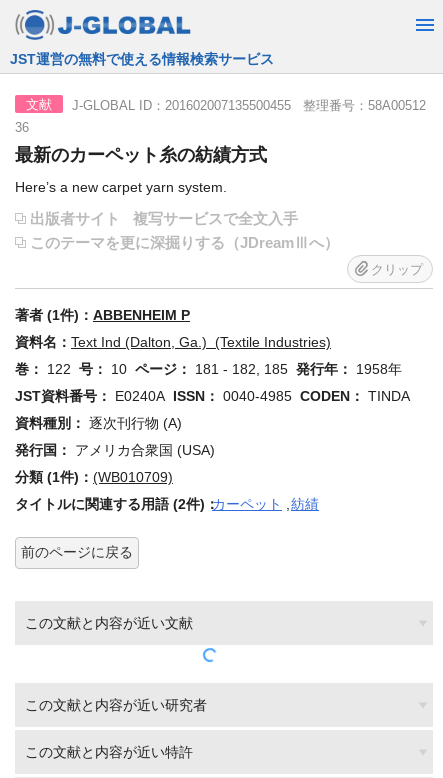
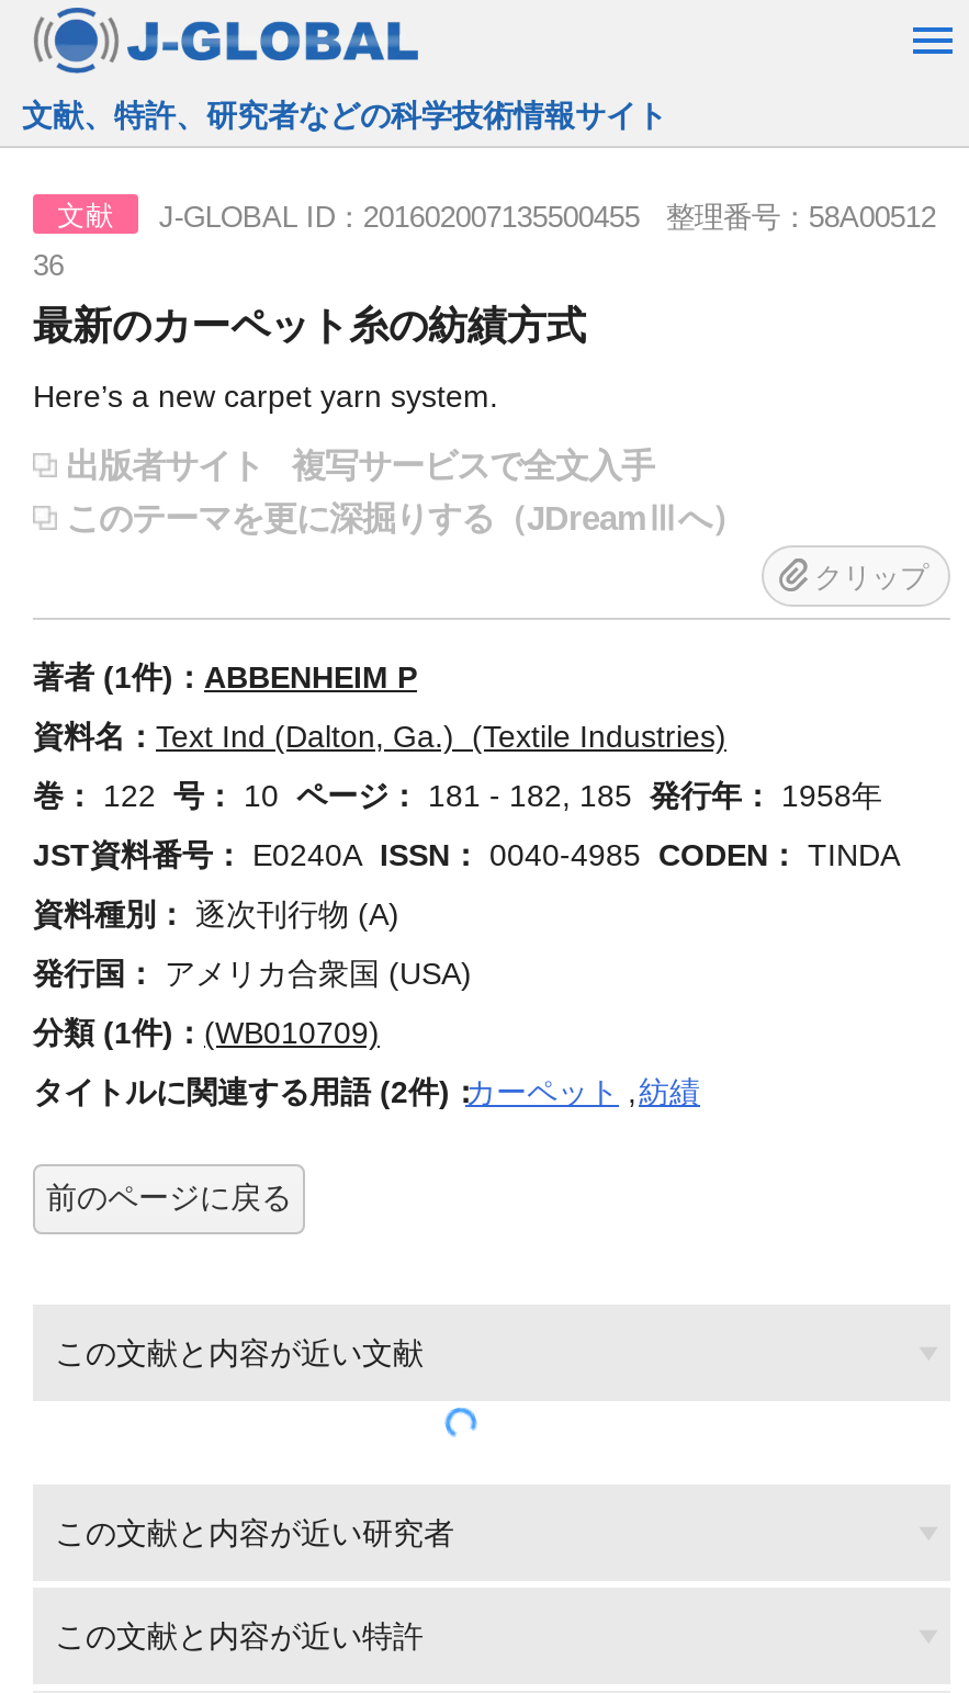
[10,51,274,67] JST運営の無料で使える情報検索サービス -> [22,98,667,133] 文献、特許、研究者などの科学技術情報サイト

